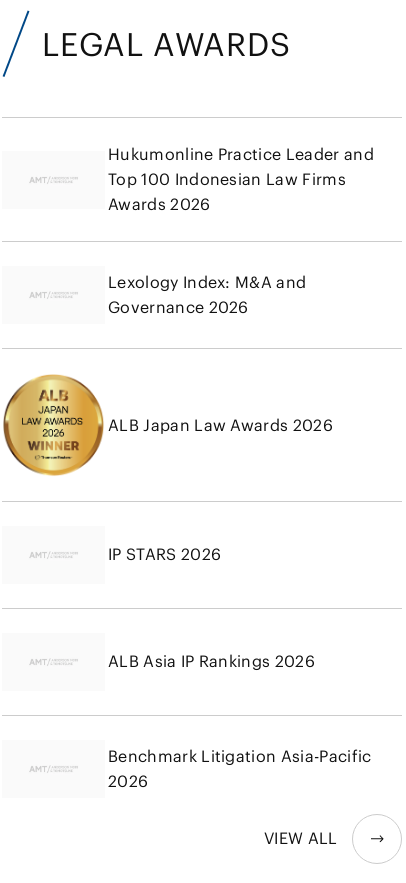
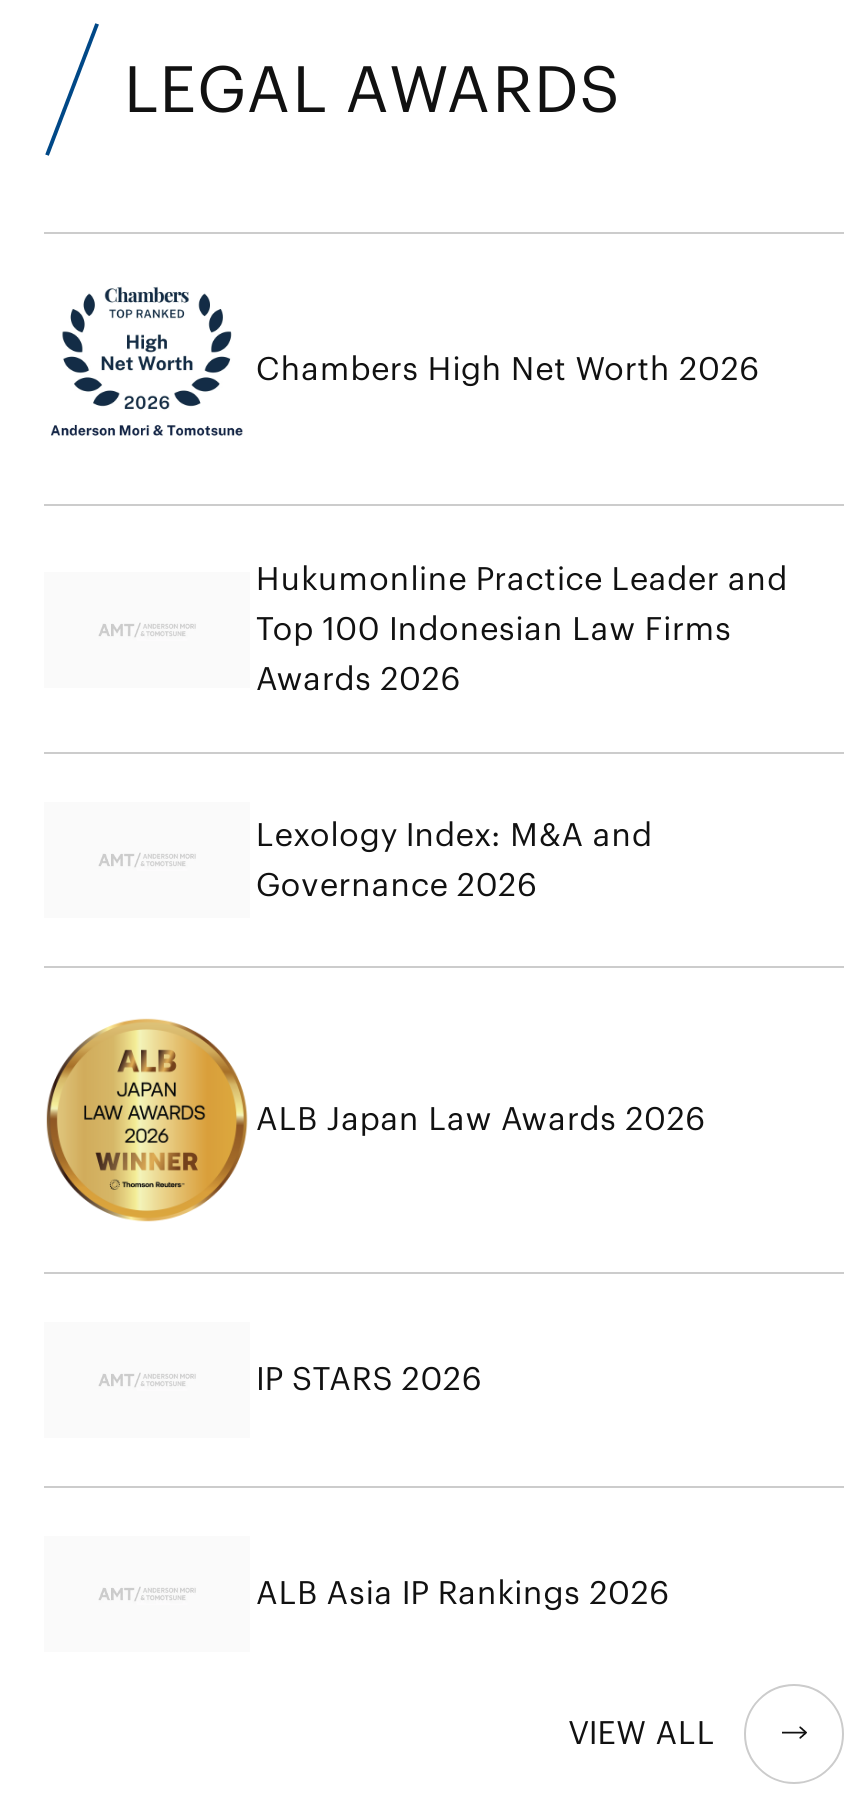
none -> [50,286,760,438] [image] | Chambers High Net Worth 2026
moved [23,144,374,671] -> [86,558,788,1612]: [image] | Hukumonline Practice Leader and | Top 100 Indonesian Law Firms | ... | IP STARS 2026 | ALB Asia IP Rankings 2026
[108,746,372,791] Benchmark Litigation Asia-Pacific | 2026 -> none

